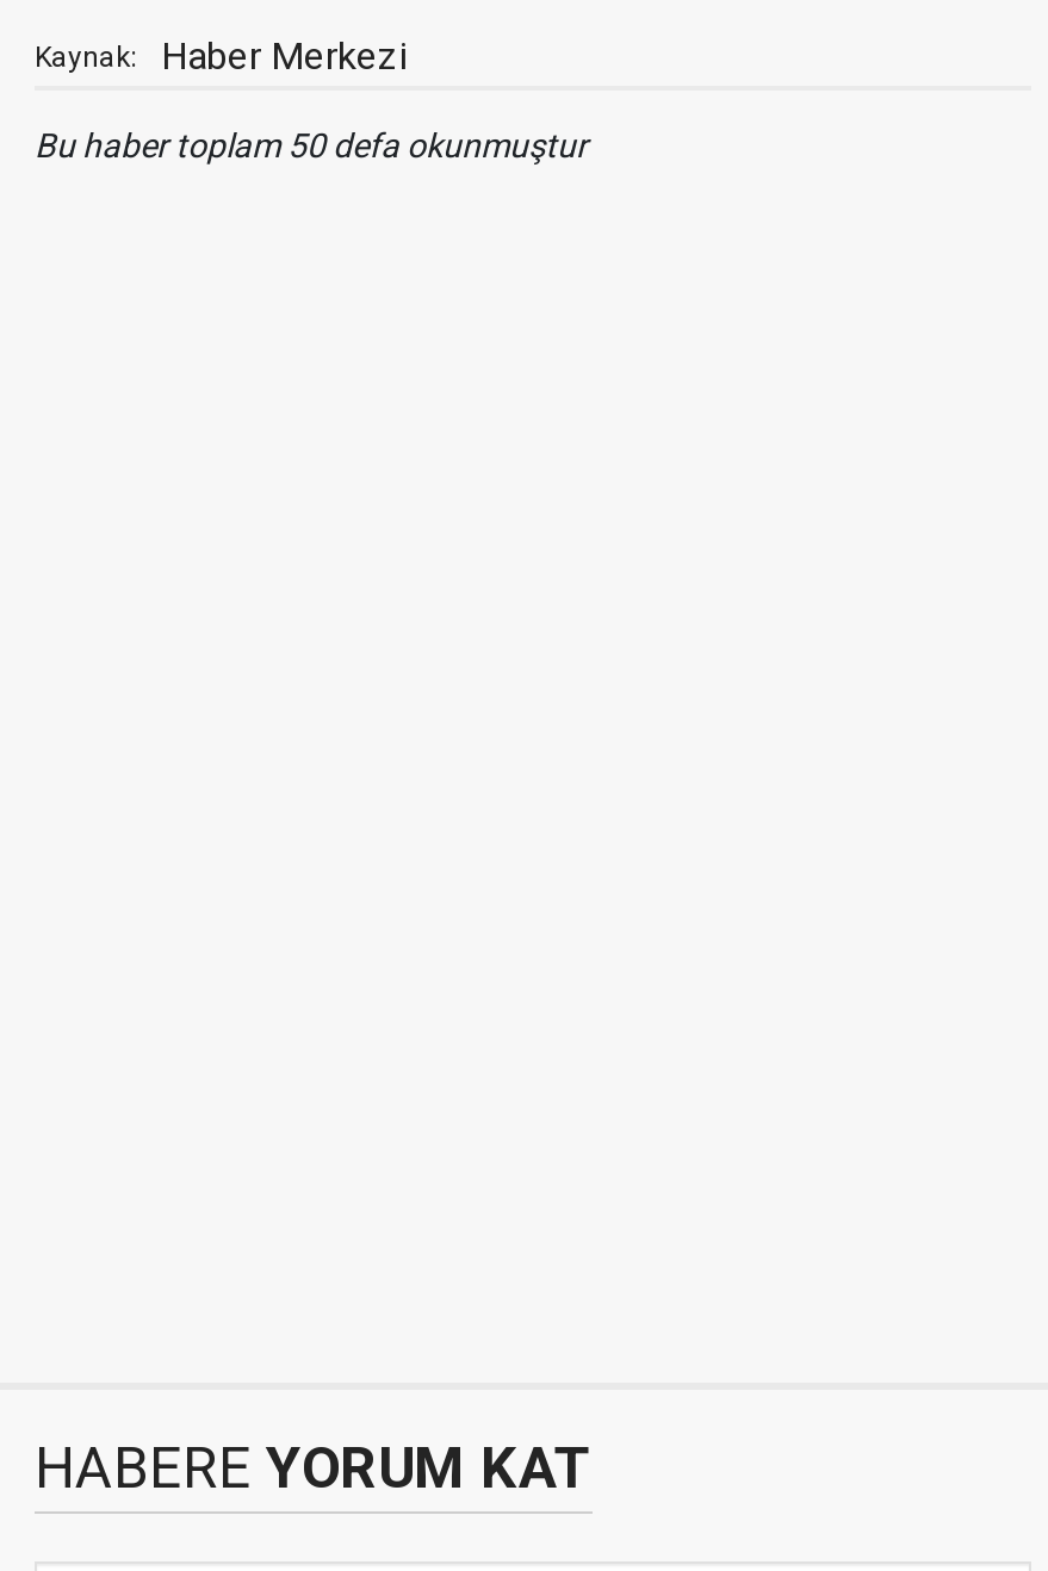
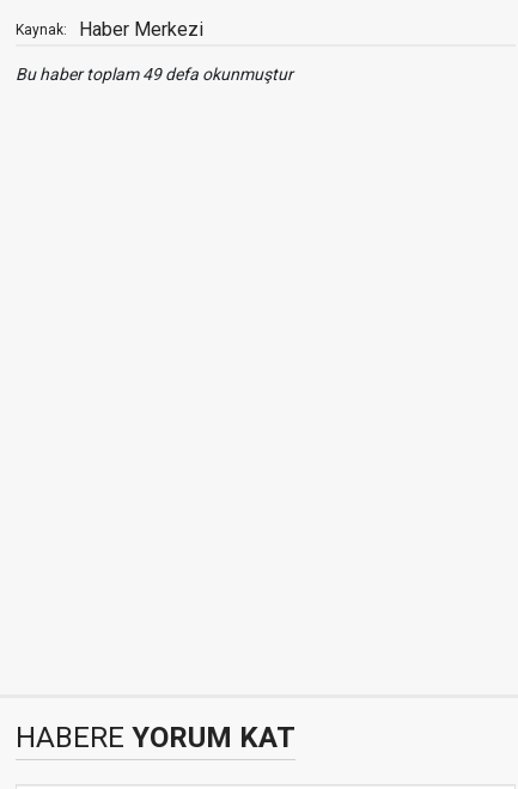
[35,126,588,164] Bu haber toplam 50 defa okunmuştur -> [16,64,293,83] Bu haber toplam 49 defa okunmuştur

